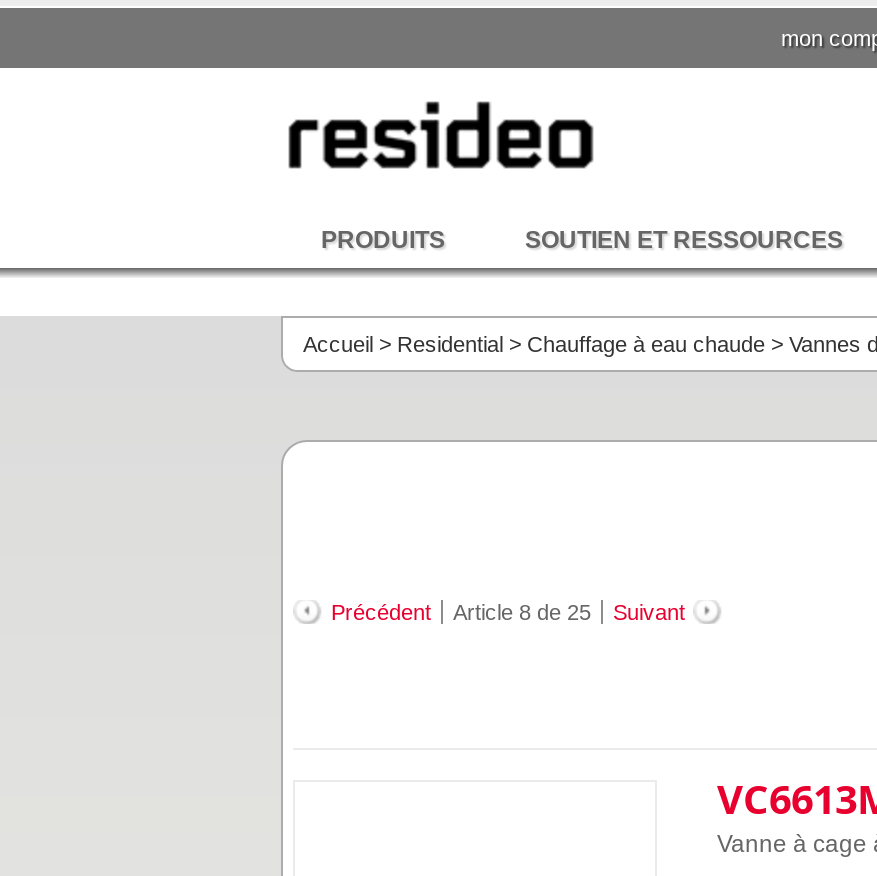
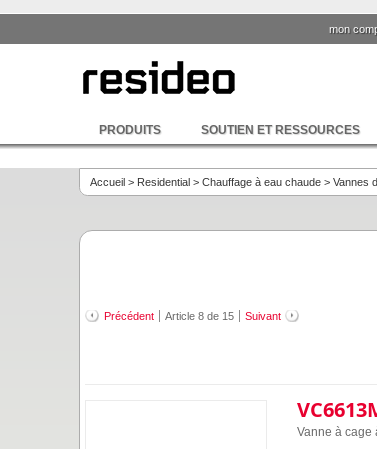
[331,600,685,624] Précédent Article 8 de 25 Suivant -> [104,310,281,322] Précédent Article 8 de 15 Suivant

